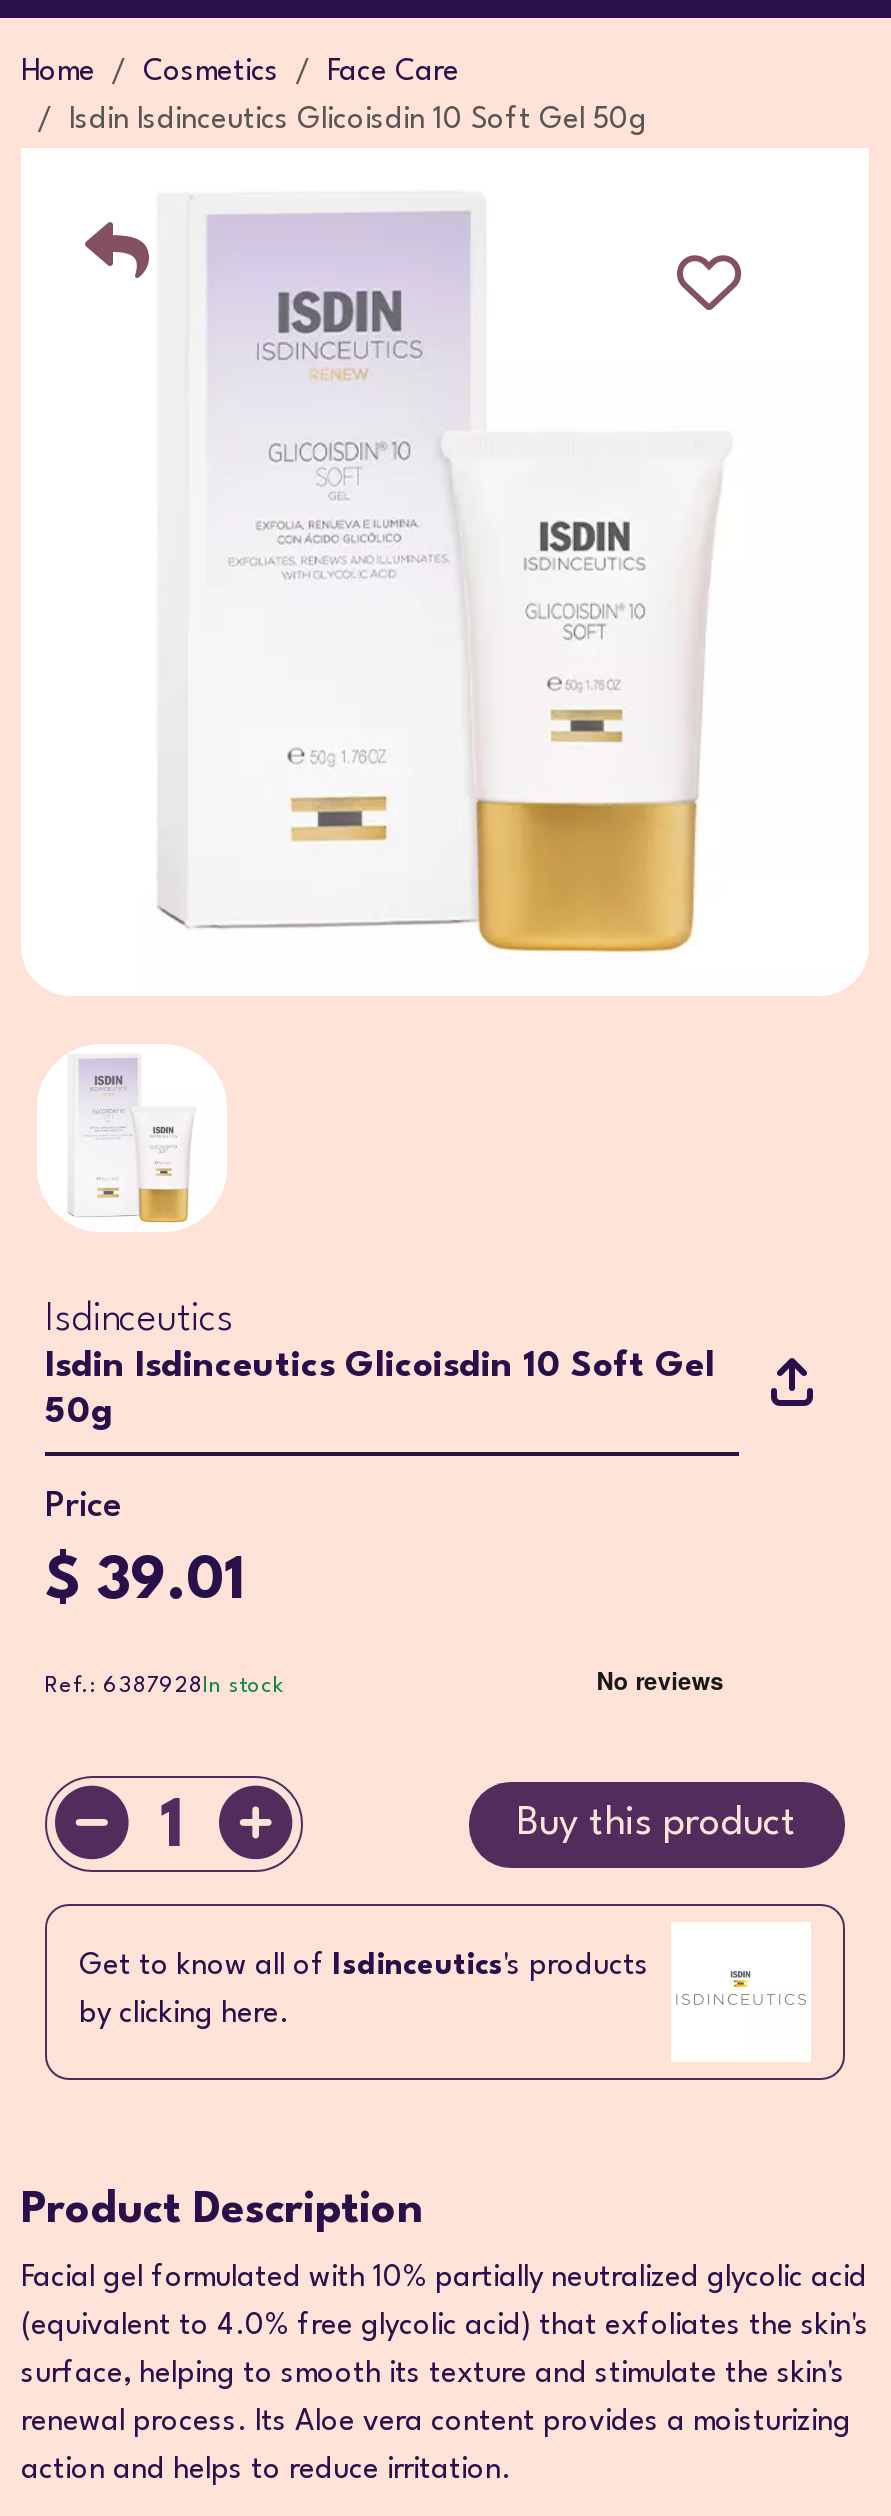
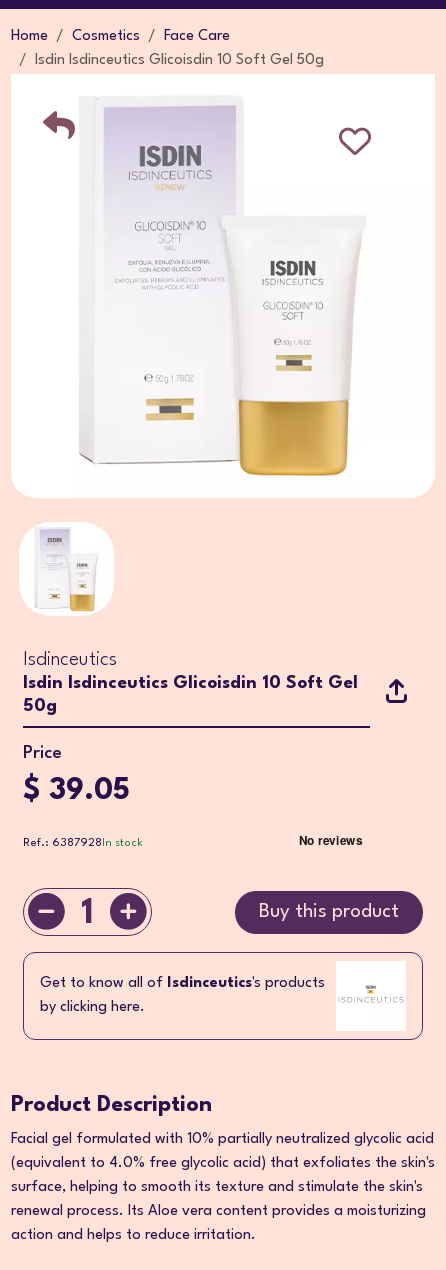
[45,1555,247,1613] $ 39.01 -> [23,777,130,806] $ 39.05

